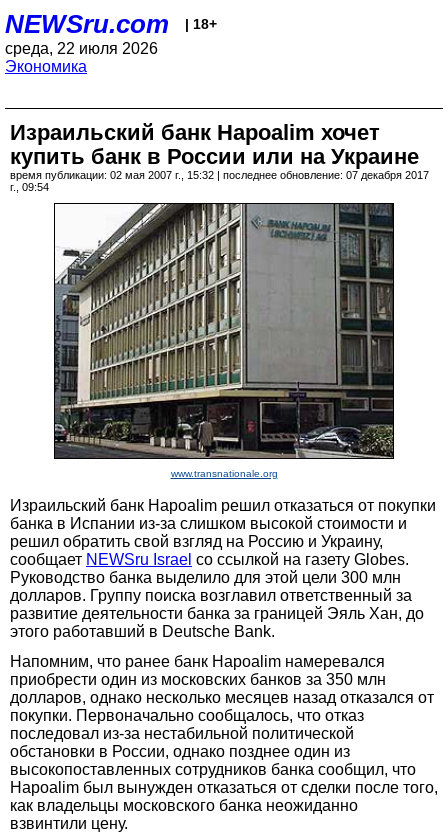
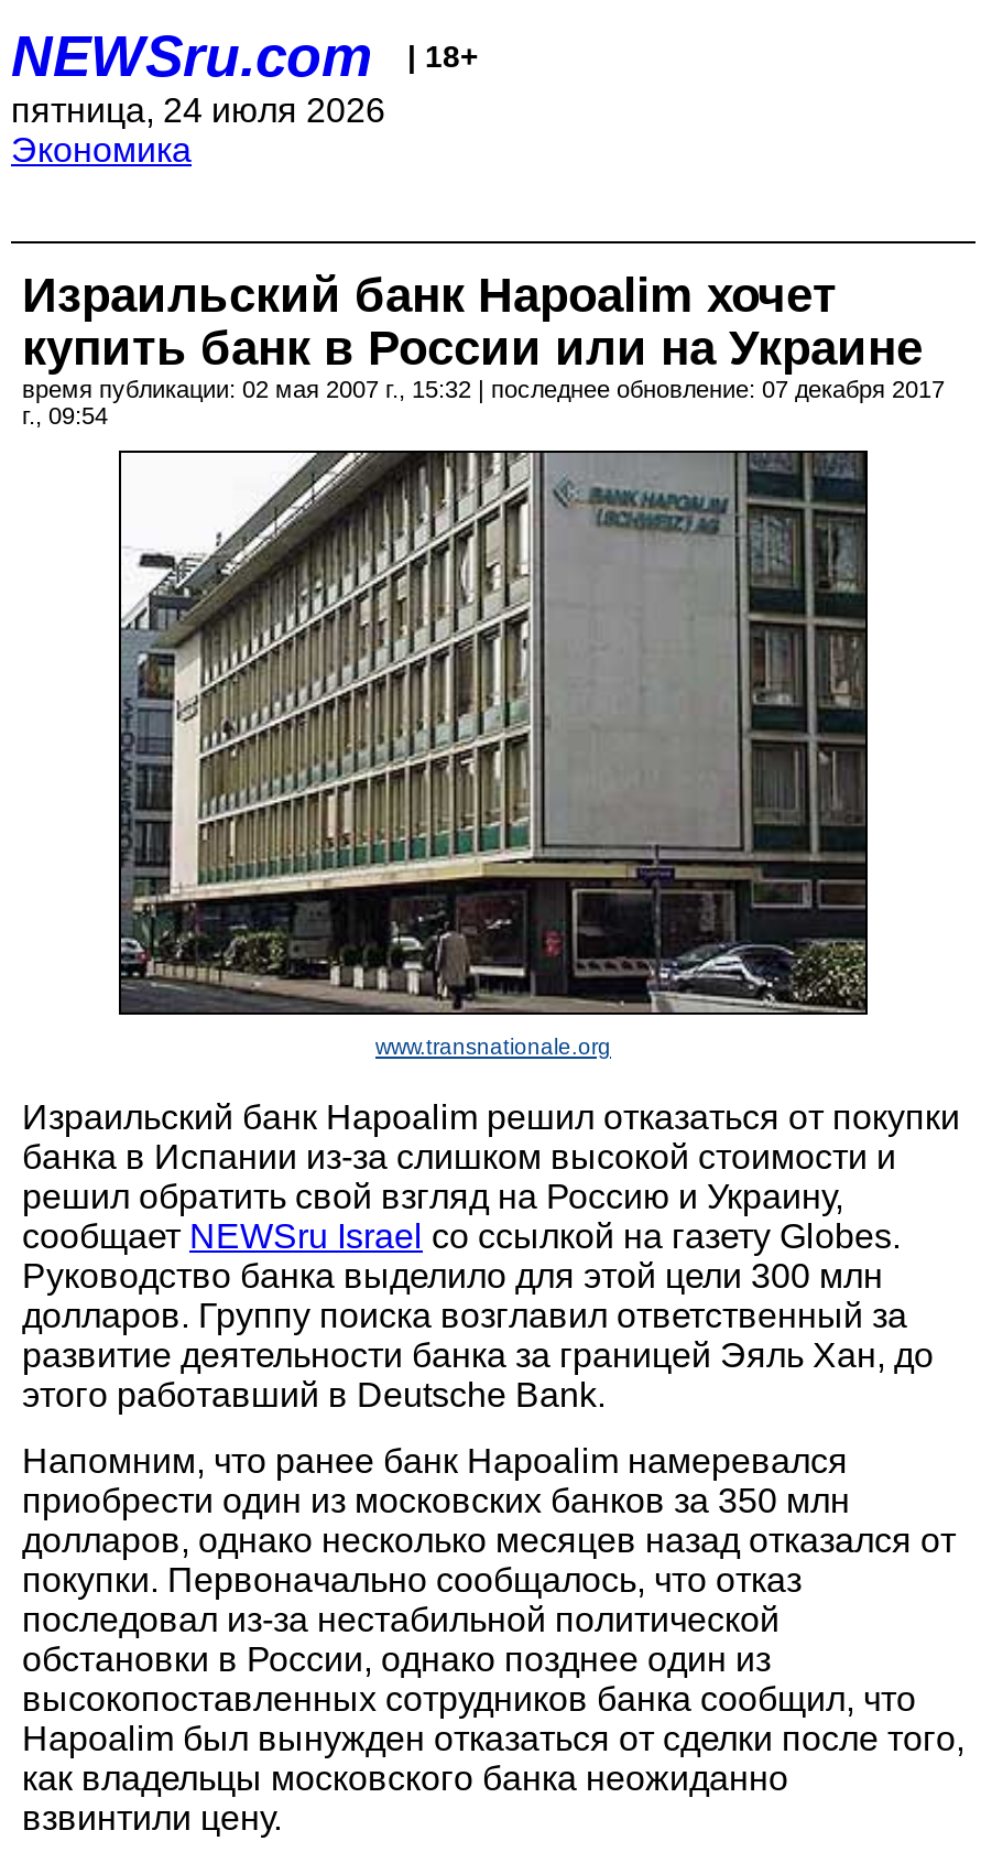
[5,40,158,57] среда, 22 июля 2026 -> [11,91,385,129] пятница, 24 июля 2026

